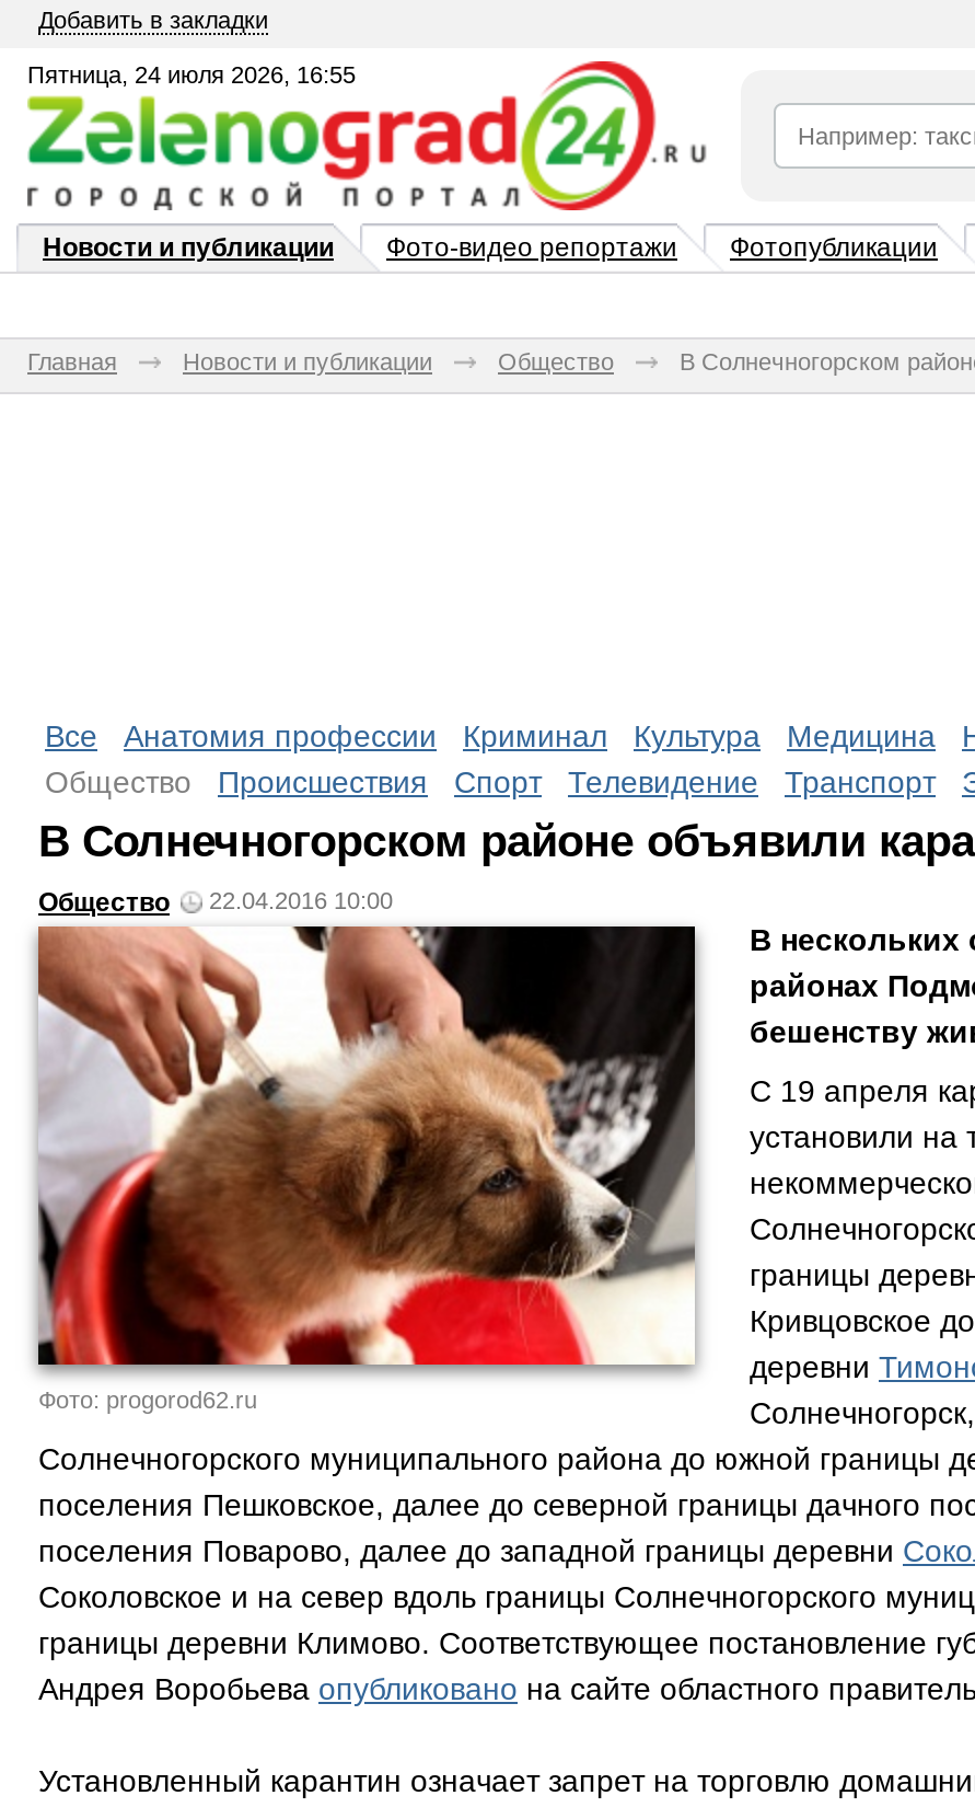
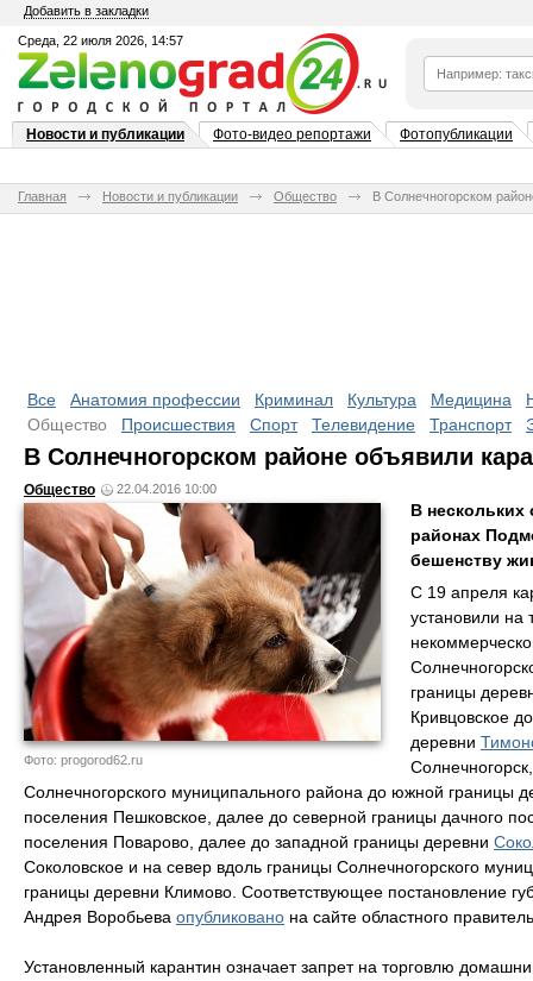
[27,61,356,88] Пятница, 24 июля 2026, 16:55 -> [18,33,183,48] Среда, 22 июля 2026, 14:57

